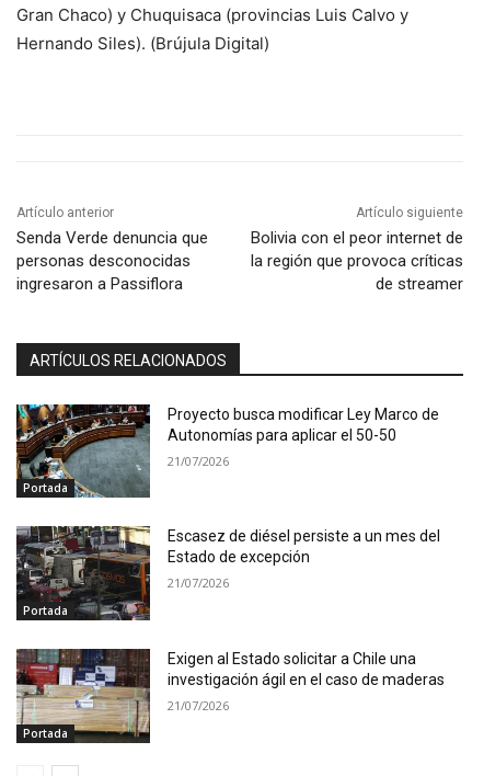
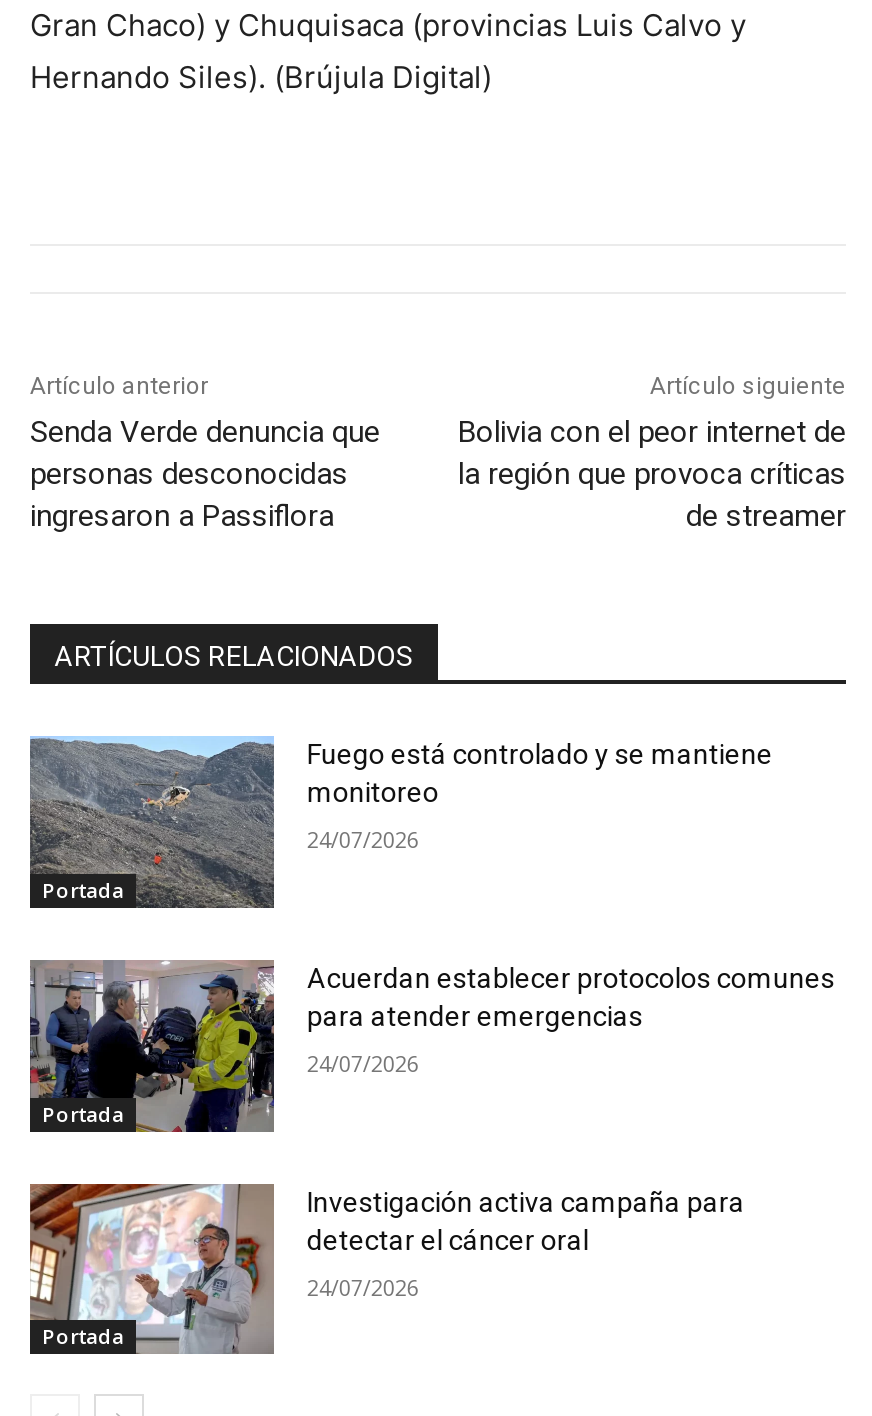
[15,403,440,499] [image] | Proyecto busca modificar Ley Marco de | Autonomías para aplicar el 50-50 -> [28,736,773,910] [image] | Fuego está controlado y se mantiene | monitoreo
[168,452,229,469] 21/07/2026 -> [307,825,419,855] 24/07/2026
[15,526,441,621] [image] | Escasez de diésel persiste a un mes del | Estado de excepción -> [28,960,835,1134] [image] | Acuerdan establecer protocolos comunes | para atender emergencias
[168,575,229,591] 21/07/2026 -> [307,1048,419,1078] 24/07/2026
[16,648,445,744] [image] | Exigen al Estado solicitar a Chile una | investigación ágil en el caso de maderas -> [30,1182,745,1356] [image] | Investigación activa campaña para | detectar el cáncer oral
[168,697,229,713] 21/07/2026 -> [307,1272,419,1302] 24/07/2026

